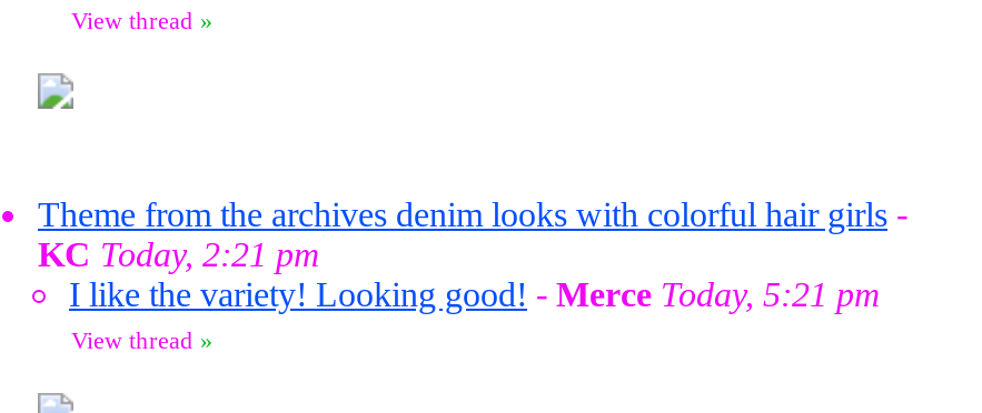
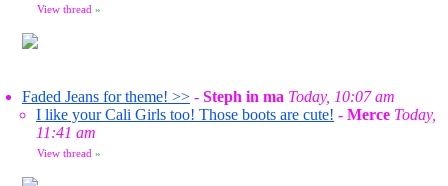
[38,195,907,313] Theme from the archives denim looks with colorful hair girls - | KC Today, 2:21 pm | I like the variety! Looking good! - Merce Today, 5:21 pm -> [22,88,436,141] Faded Jeans for theme! >> - Steph in ma Today, 10:07 am | I like your Cali Girls too! Those boots are cute! - Merce Today, | 11:41 am

